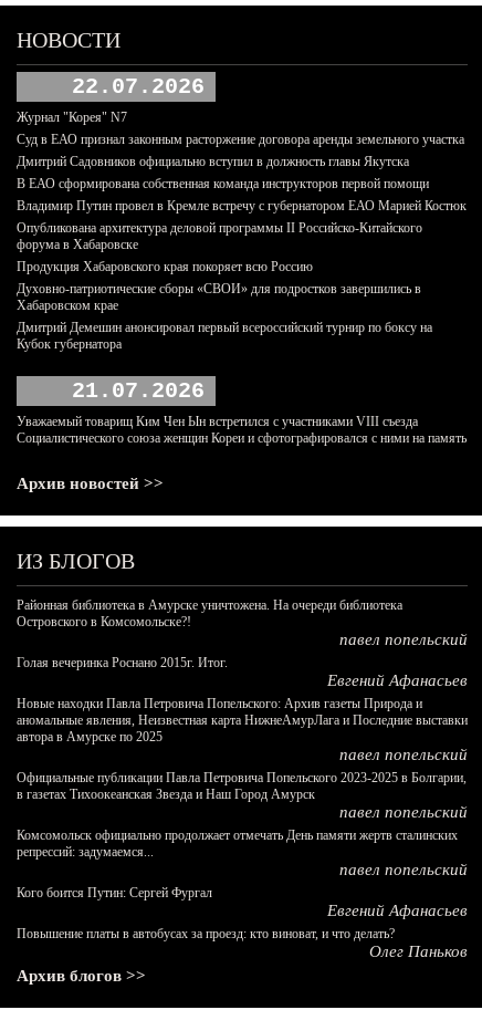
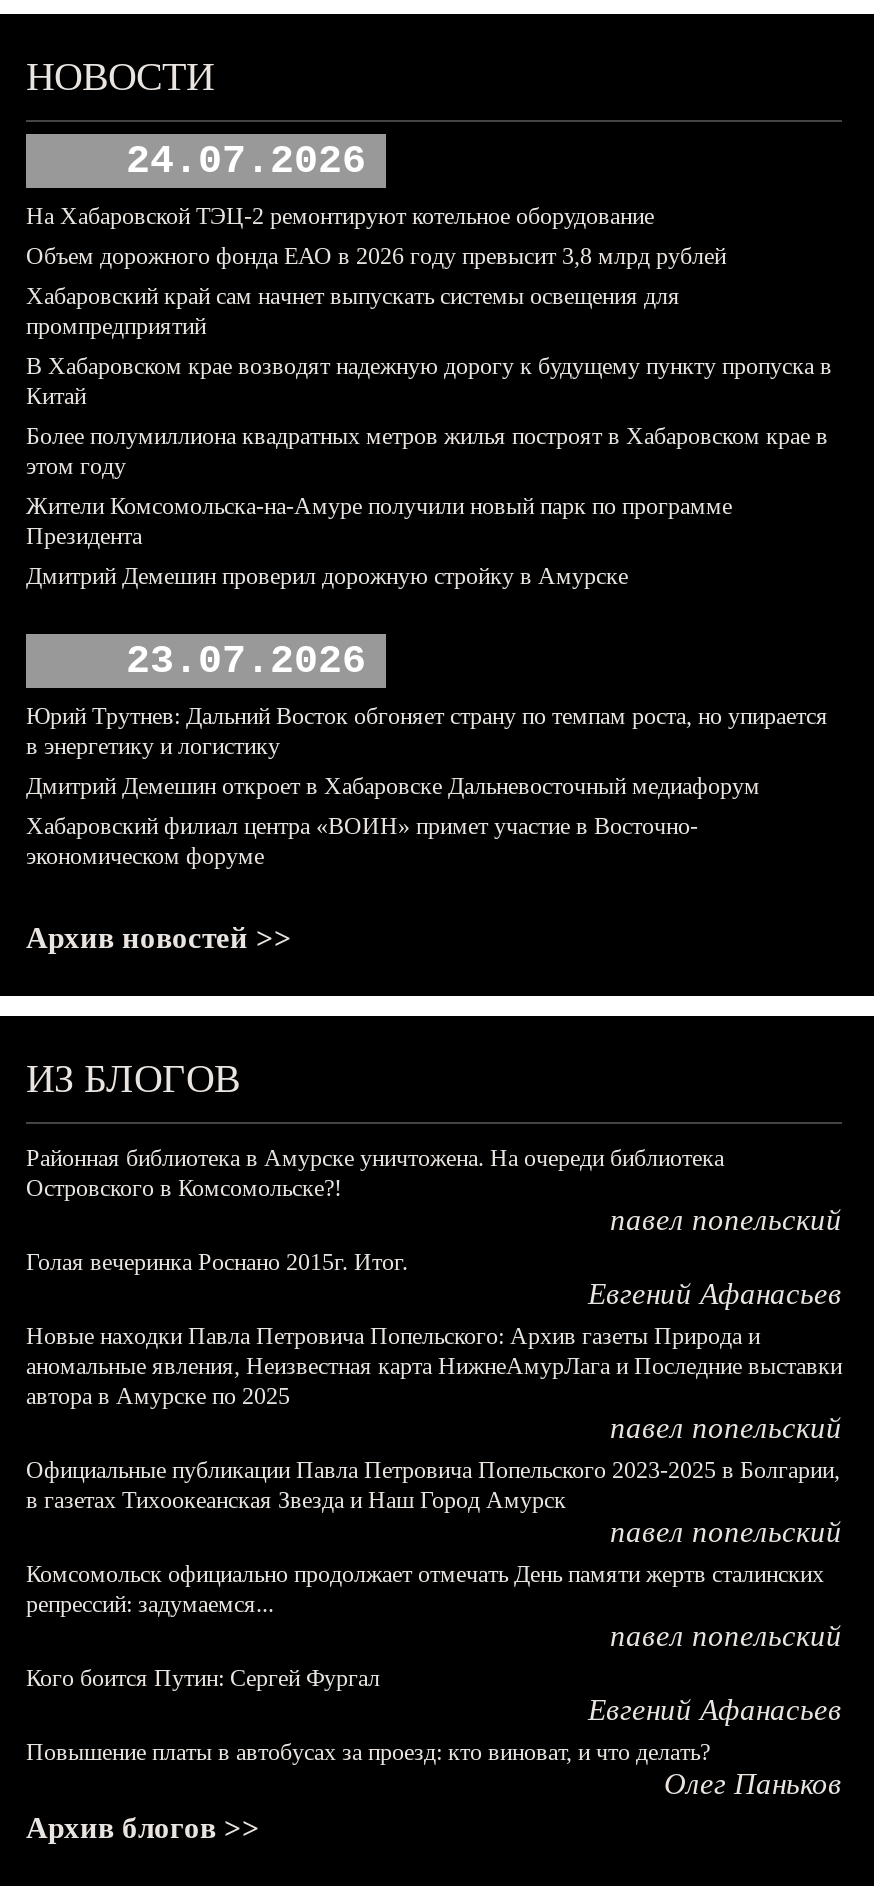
[17,74,467,352] 22.07.2026 | Журнал "Корея" N7 | Суд в ЕАО признал законным расторжение договора аренды земельного участка | Дмитрий Садовников официально вступил в должность главы Якутска | В ЕАО сформирована собственная команда инструкторов первой помощи | Владимир Путин провел в Кремле встречу с губернатором ЕАО Марией Костюк | Опубликована архитектура деловой программы II Российско-Китайского | форума в Хабаровске | Продукция Хабаровского края покоряет всю Россию | Духовно-патриотические сборы «СВОИ» для подростков завершились в | Хабаровском крае | Дмитрий Демешин анонсировал первый всероссийский турнир по боксу на | Кубок губернатора -> [26,138,832,590] 24.07.2026 | На Хабаровской ТЭЦ-2 ремонтируют котельное оборудование | Объем дорожного фонда ЕАО в 2026 году превысит 3,8 млрд рублей | Хабаровский край сам начнет выпускать системы освещения для | промпредприятий | В Хабаровском крае возводят надежную дорогу к будущему пункту пропуска в | Китай | Более полумиллиона квадратных метров жилья построят в Хабаровском крае в | этом году | Жители Комсомольска-на-Амуре получили новый парк по программе | Президента | Дмитрий Демешин проверил дорожную стройку в Амурске
[17,378,467,446] 21.07.2026 | Уважаемый товарищ Ким Чен Ын встретился с участниками VIII съезда | Социалистического союза женщин Кореи и сфотографировался с ними на память -> [26,638,828,870] 23.07.2026 | Юрий Трутнев: Дальний Восток обгоняет страну по темпам роста, но упирается | в энергетику и логистику | Дмитрий Демешин откроет в Хабаровске Дальневосточный медиафорум | Хабаровский филиал центра «ВОИН» примет участие в Восточно- | экономическом форуме

